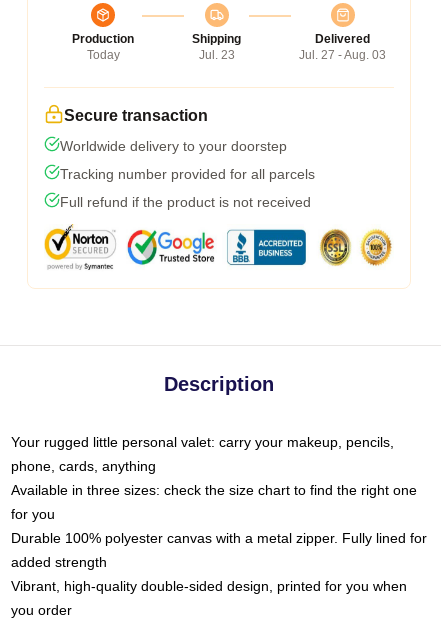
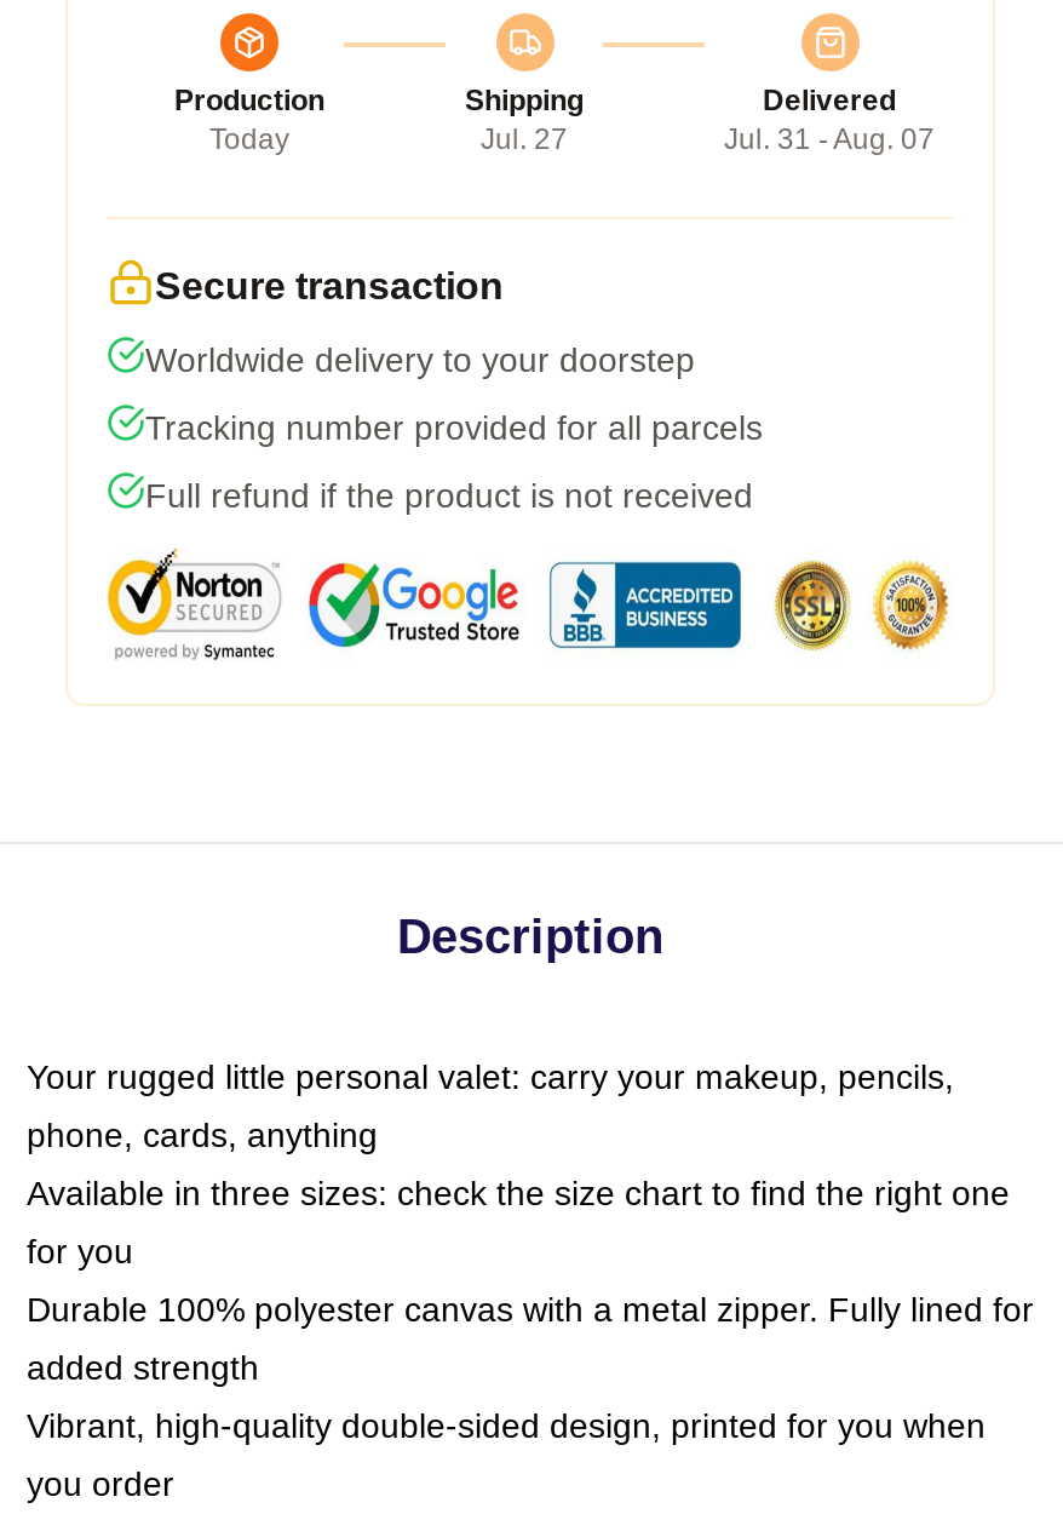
[198,48,234,62] Jul. 23 -> [481,122,568,156] Jul. 27
[299,48,386,62] Jul. 27 - Aug. 03 -> [724,122,935,156] Jul. 31 - Aug. 07

